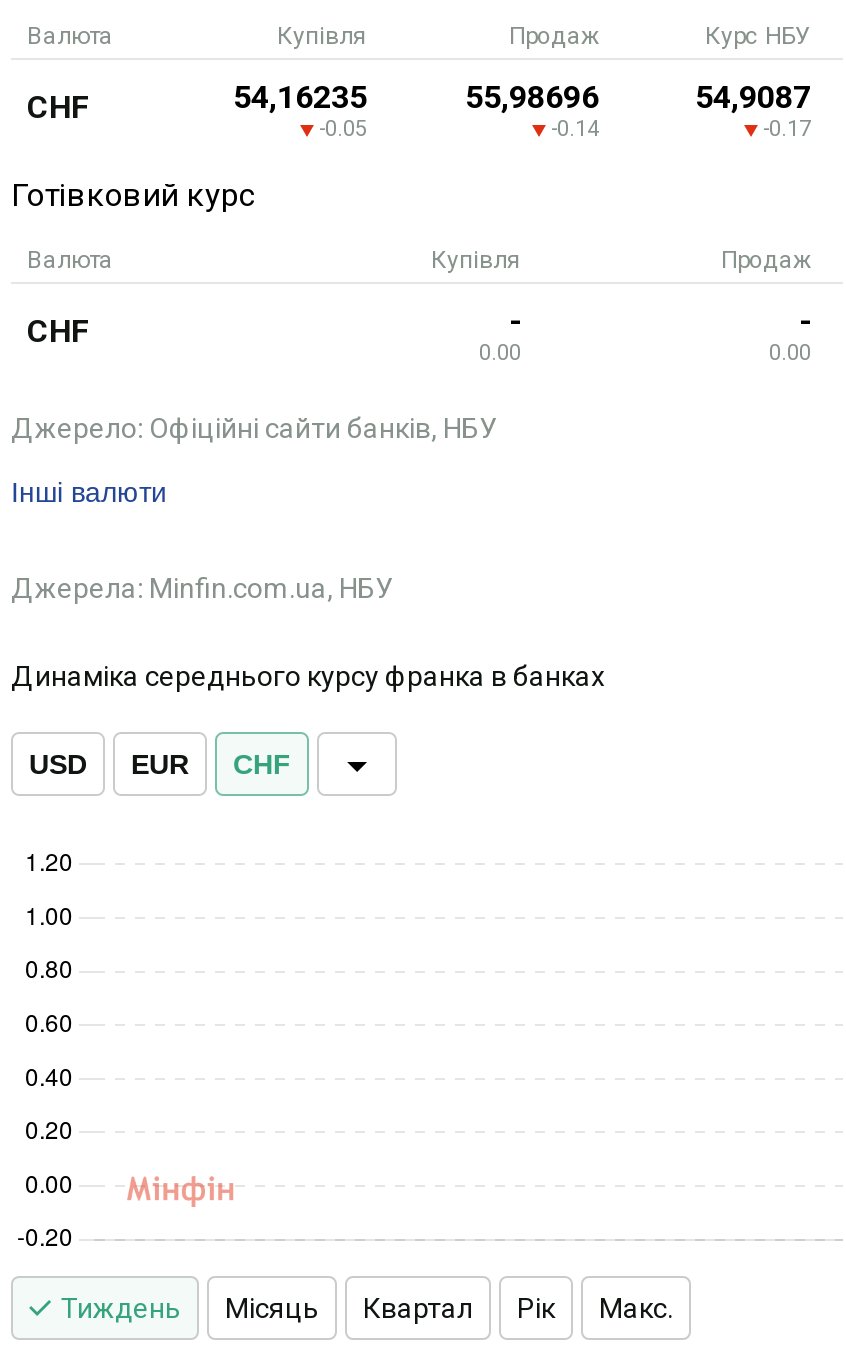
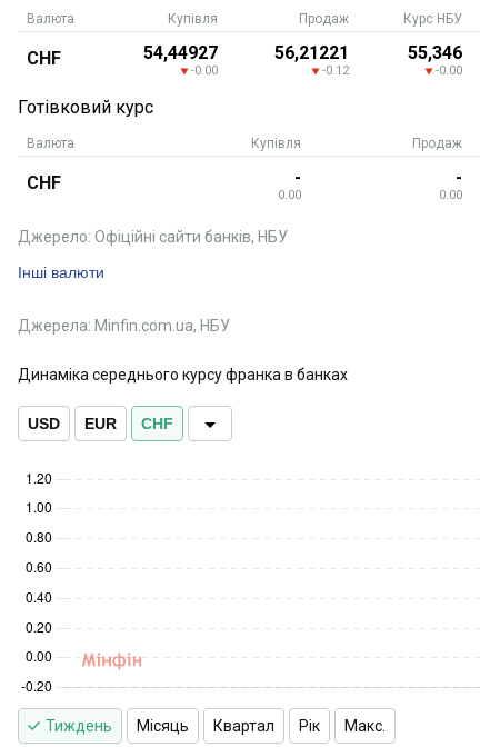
[233,78,367,116] 54,16235 -> [143,42,218,63] 54,44927
[465,78,599,116] 55,98696 -> [274,42,349,63] 56,21221
[695,78,811,116] 54,9087 -> [408,42,462,63] 55,346
[319,116,367,142] -0.05 -> [191,63,218,78] -0.00
[551,116,599,142] -0.14 -> [322,63,349,78] -0.12
[763,116,811,142] -0.17 -> [436,63,462,78] -0.00

